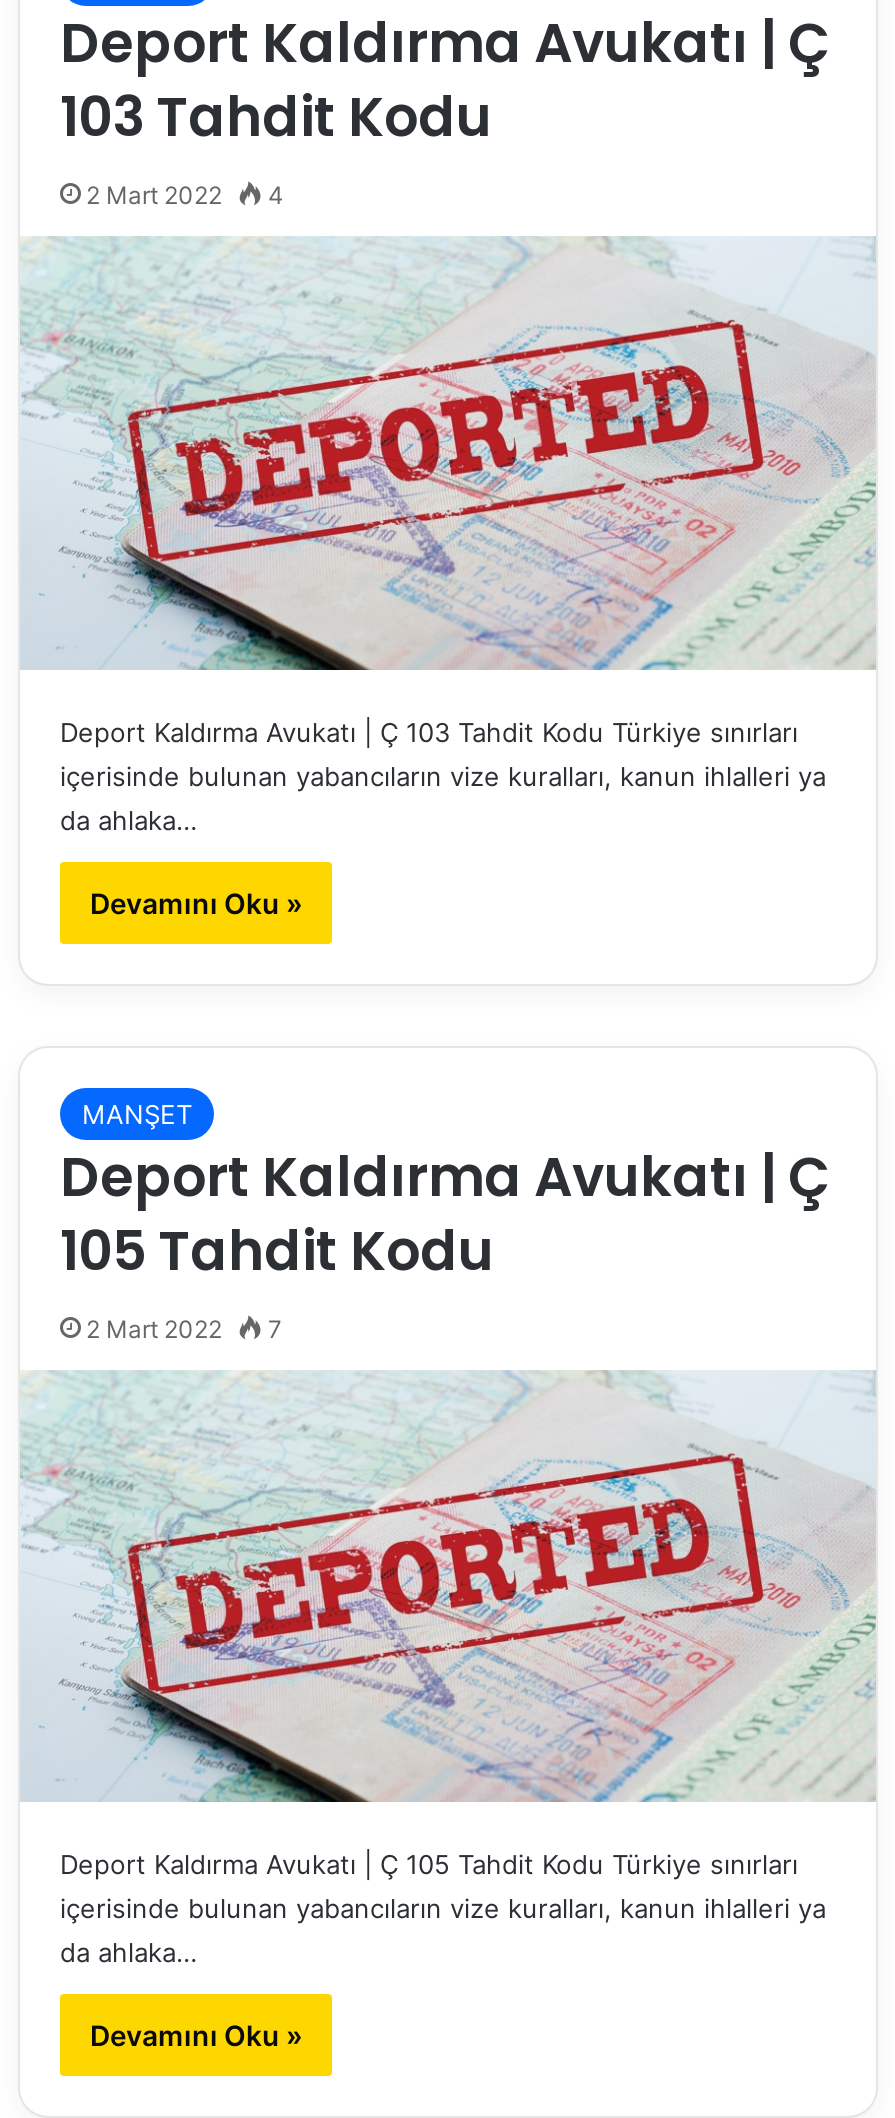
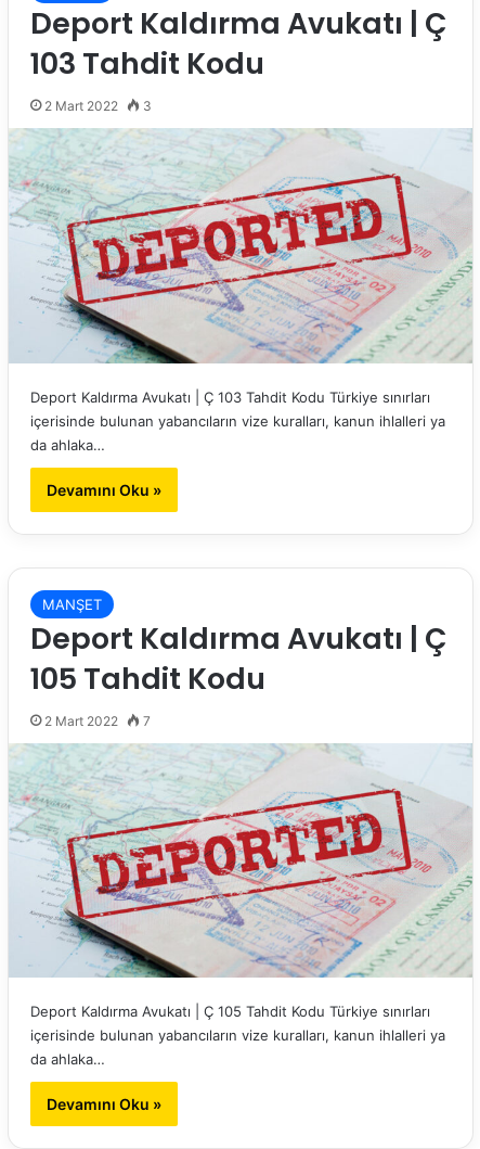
[86,181,284,211] 2 Mart 2022 4 -> [44,98,152,114] 2 Mart 2022 3

